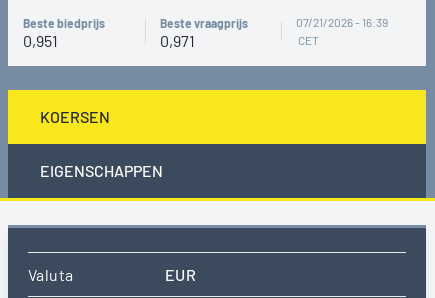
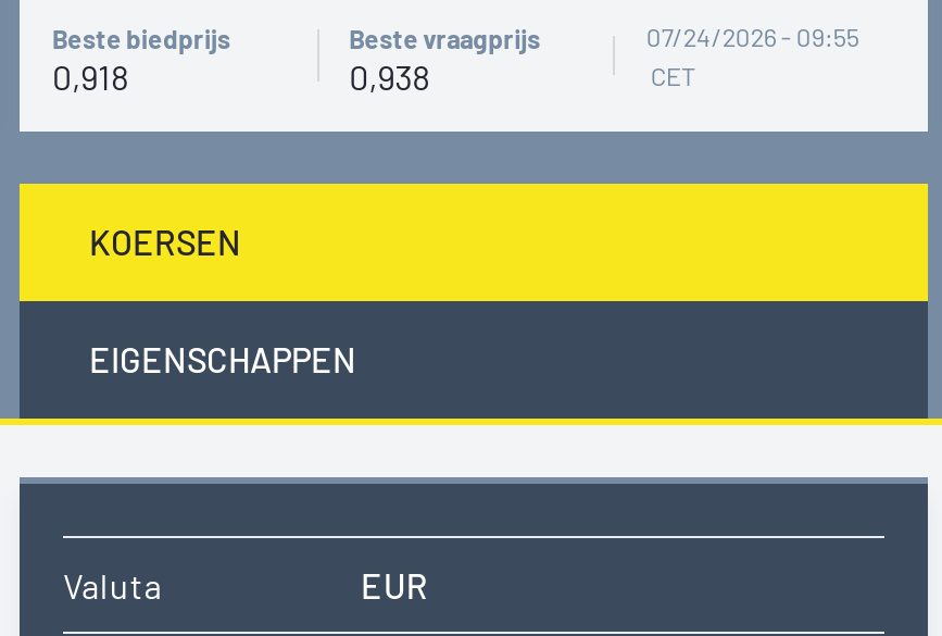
[296,15,388,29] 07/21/2026 - 16:39 -> [646,21,859,52] 07/24/2026 - 09:55
[23,31,58,50] 0,951 -> [52,55,128,96] 0,918
[160,31,195,50] 0,971 -> [349,55,430,96] 0,938

